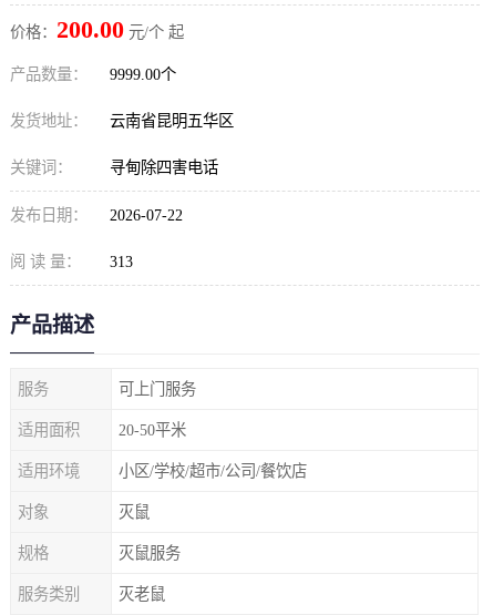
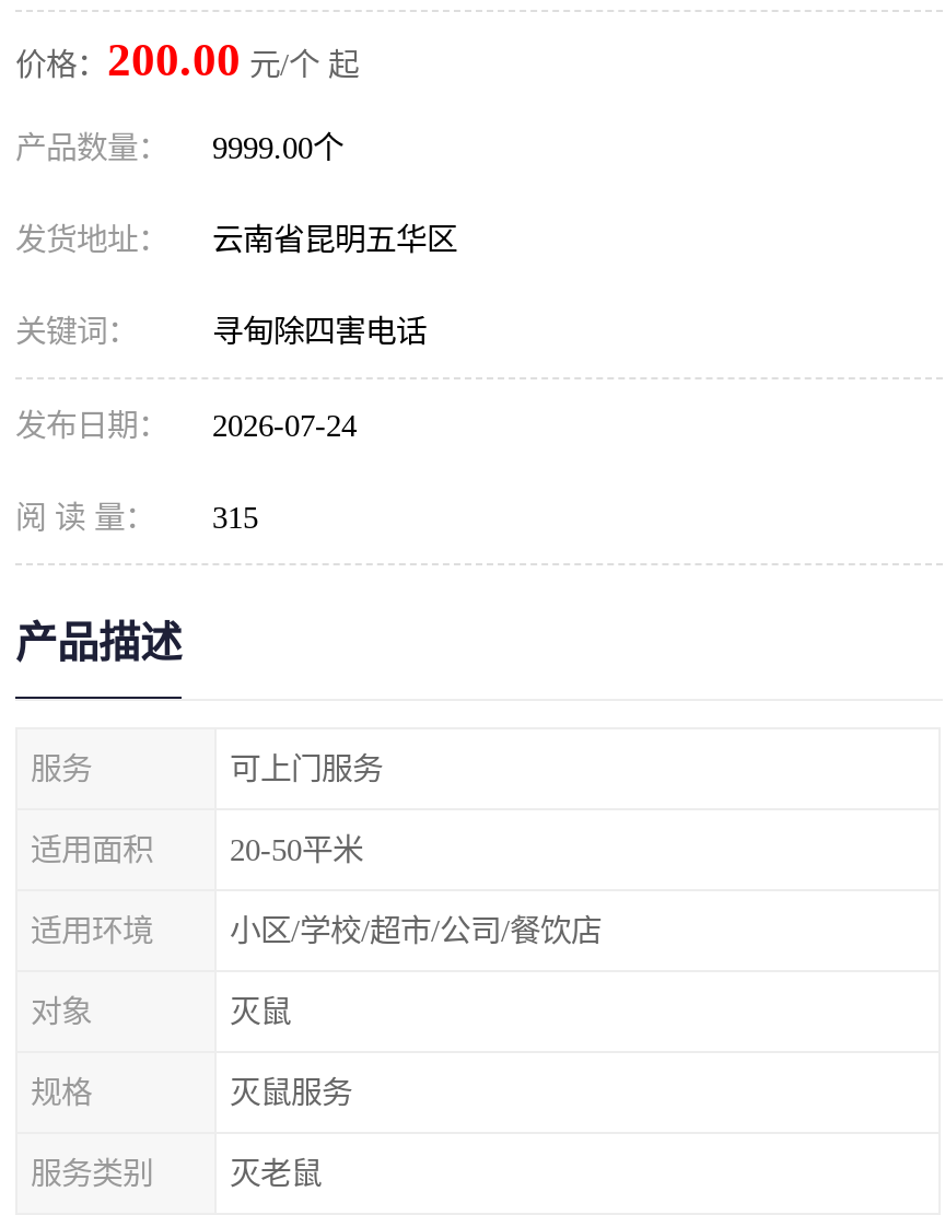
[10,206,183,224] 发布日期： 2026-07-22 -> [15,408,357,443] 发布日期： 2026-07-24
[10,253,133,270] 阅 读 量： 313 -> [15,500,258,535] 阅 读 量： 315

